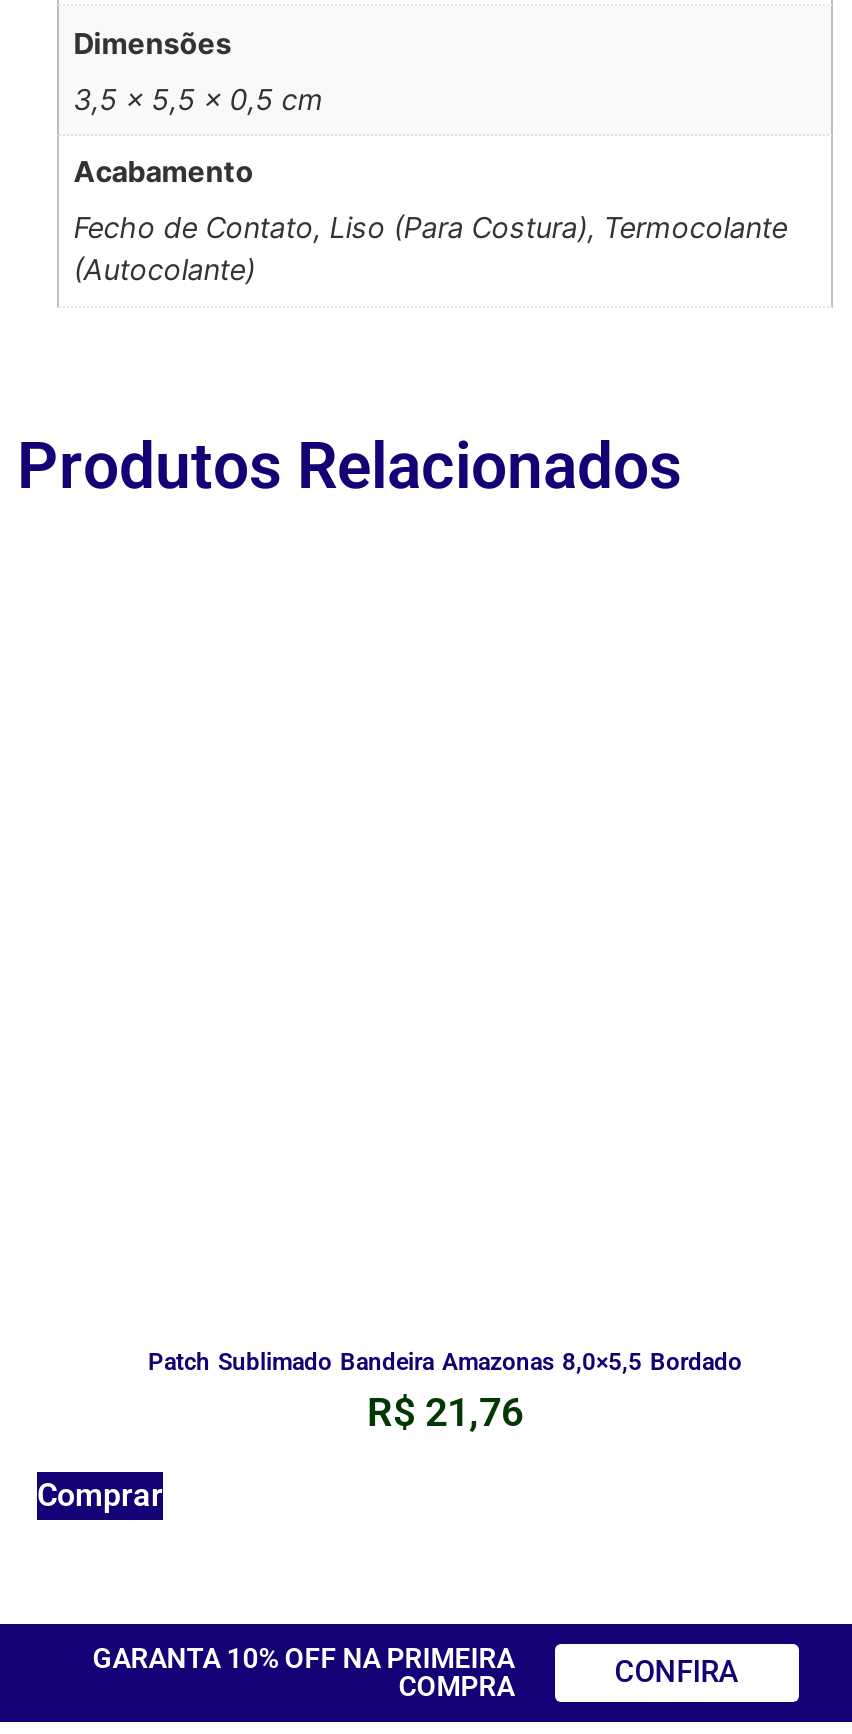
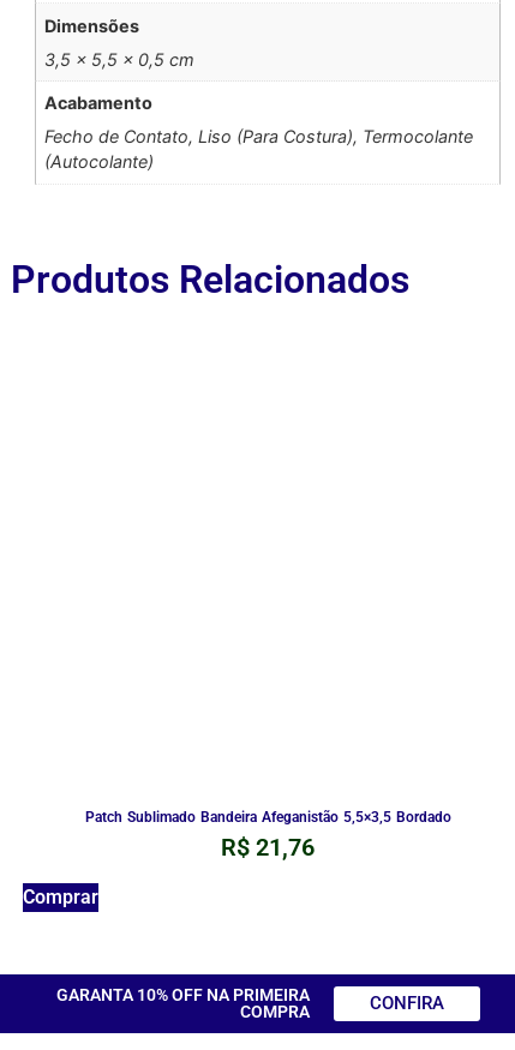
[148,1348,742,1376] Patch Sublimado Bandeira Amazonas 8,0×5,5 Bordado -> [85,809,451,826] Patch Sublimado Bandeira Afeganistão 5,5×3,5 Bordado

